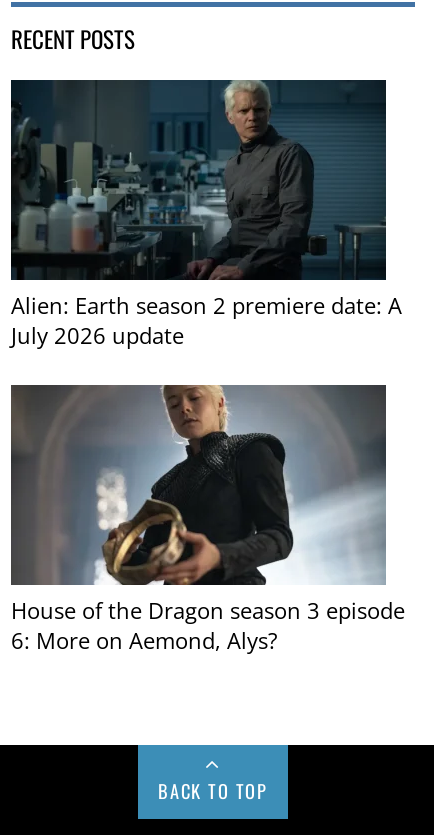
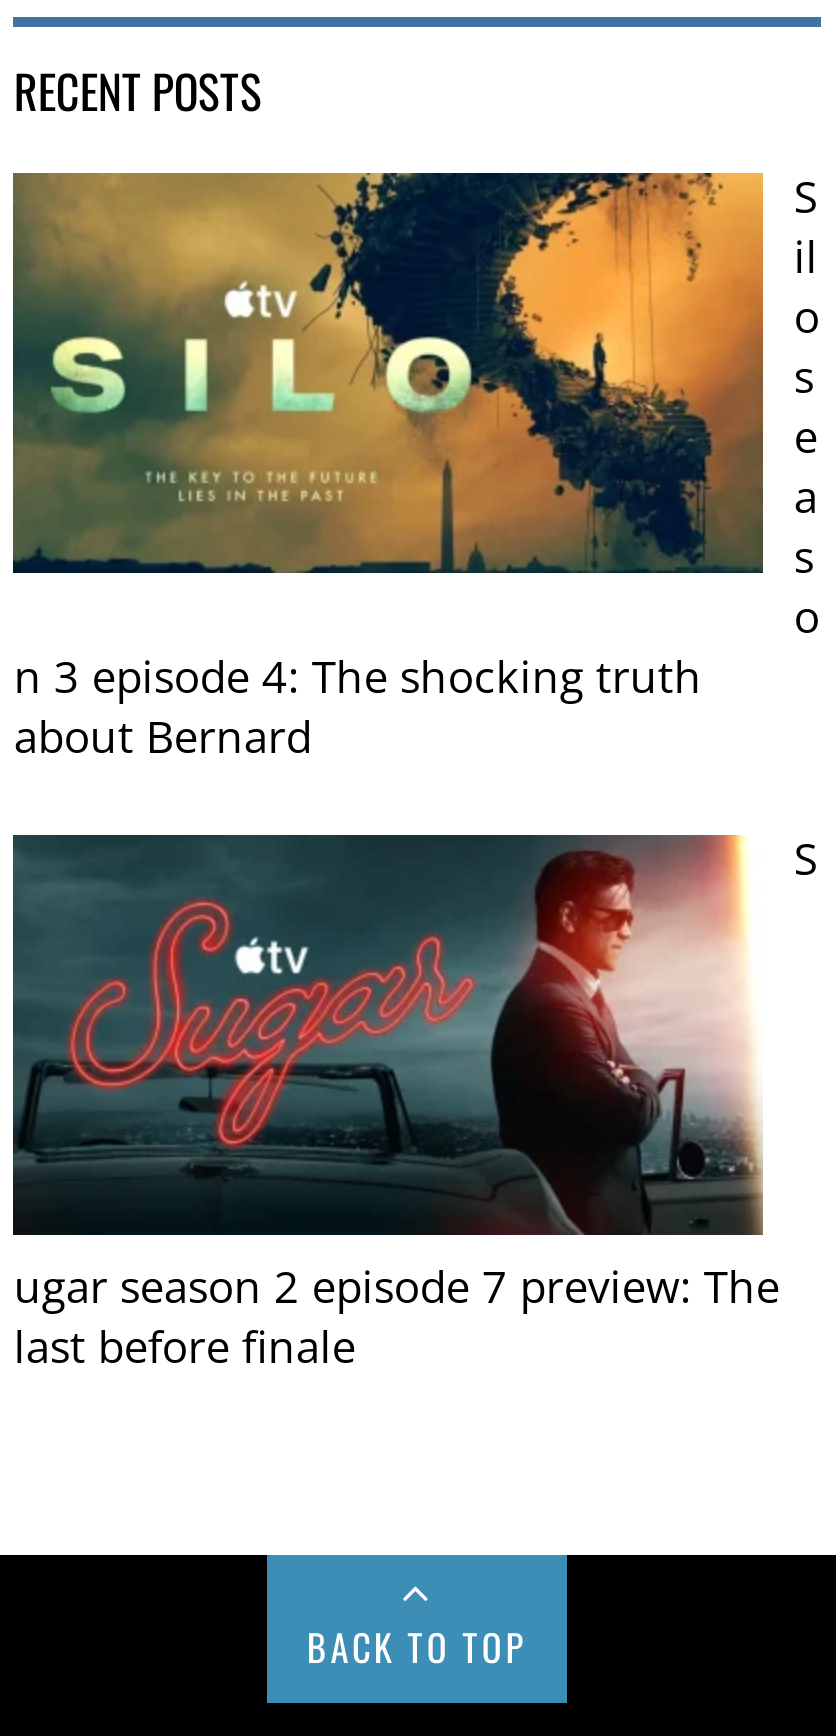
[11,79,402,350] [image] | Alien: Earth season 2 premiere date: A | July 2026 update -> [11,165,820,887] [image] | S | il | o | s | e | a | s | o | n 3 episode 4: The shocking truth | about Bernard | S
[11,384,405,655] [image] | House of the Dragon season 3 episode | 6: More on Aemond, Alys? -> [13,833,780,1375] [image] | ugar season 2 episode 7 preview: The | last before finale

